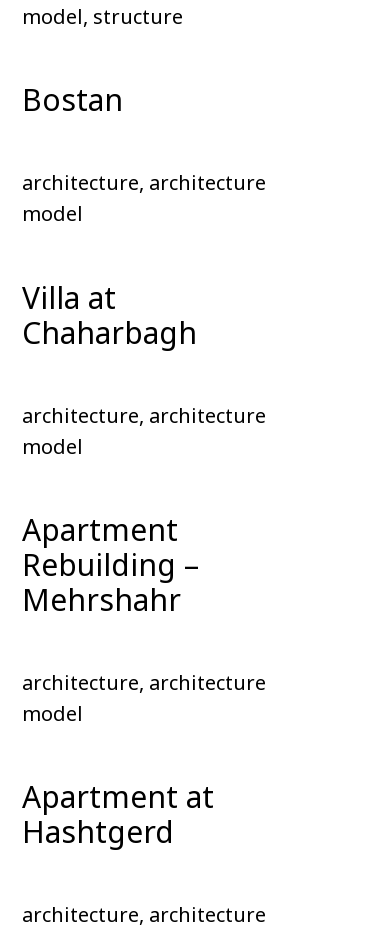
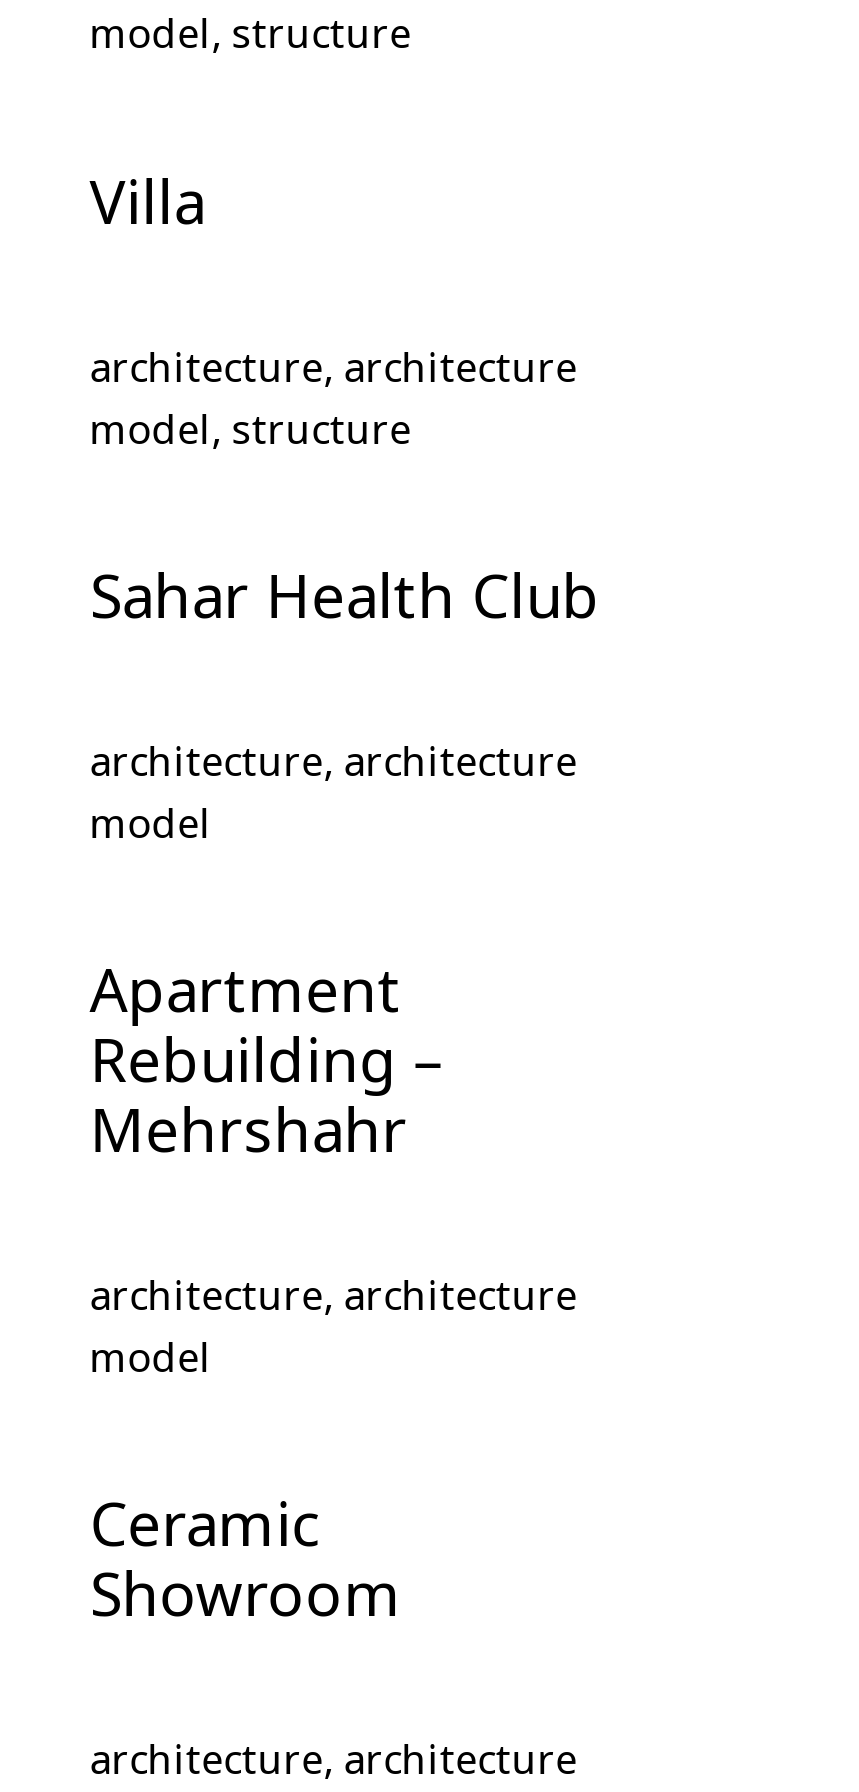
[22,79,123,120] Bostan -> [90,159,206,241] Villa
[22,200,83,227] model -> [90,401,412,455] model, structure
[22,276,197,352] Villa at | Chaharbagh -> [90,553,600,635] Sahar Health Club
[22,776,214,852] Apartment at | Hashtgerd -> [90,1482,402,1634] Ceramic | Showroom

